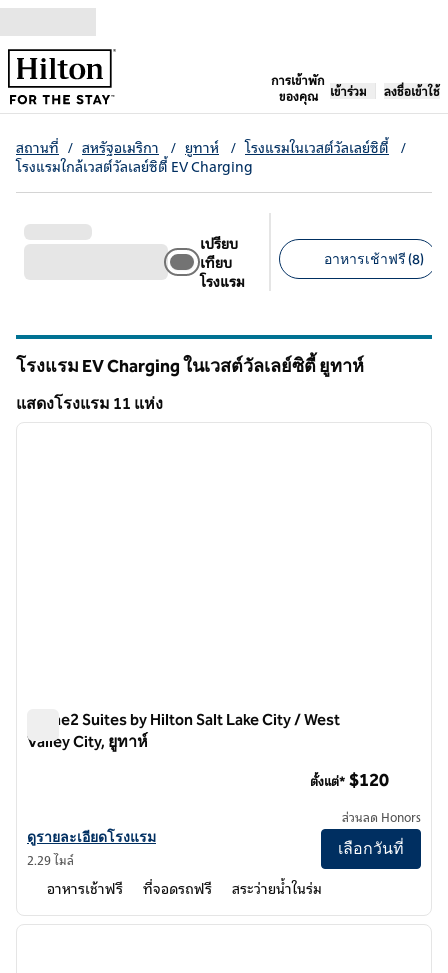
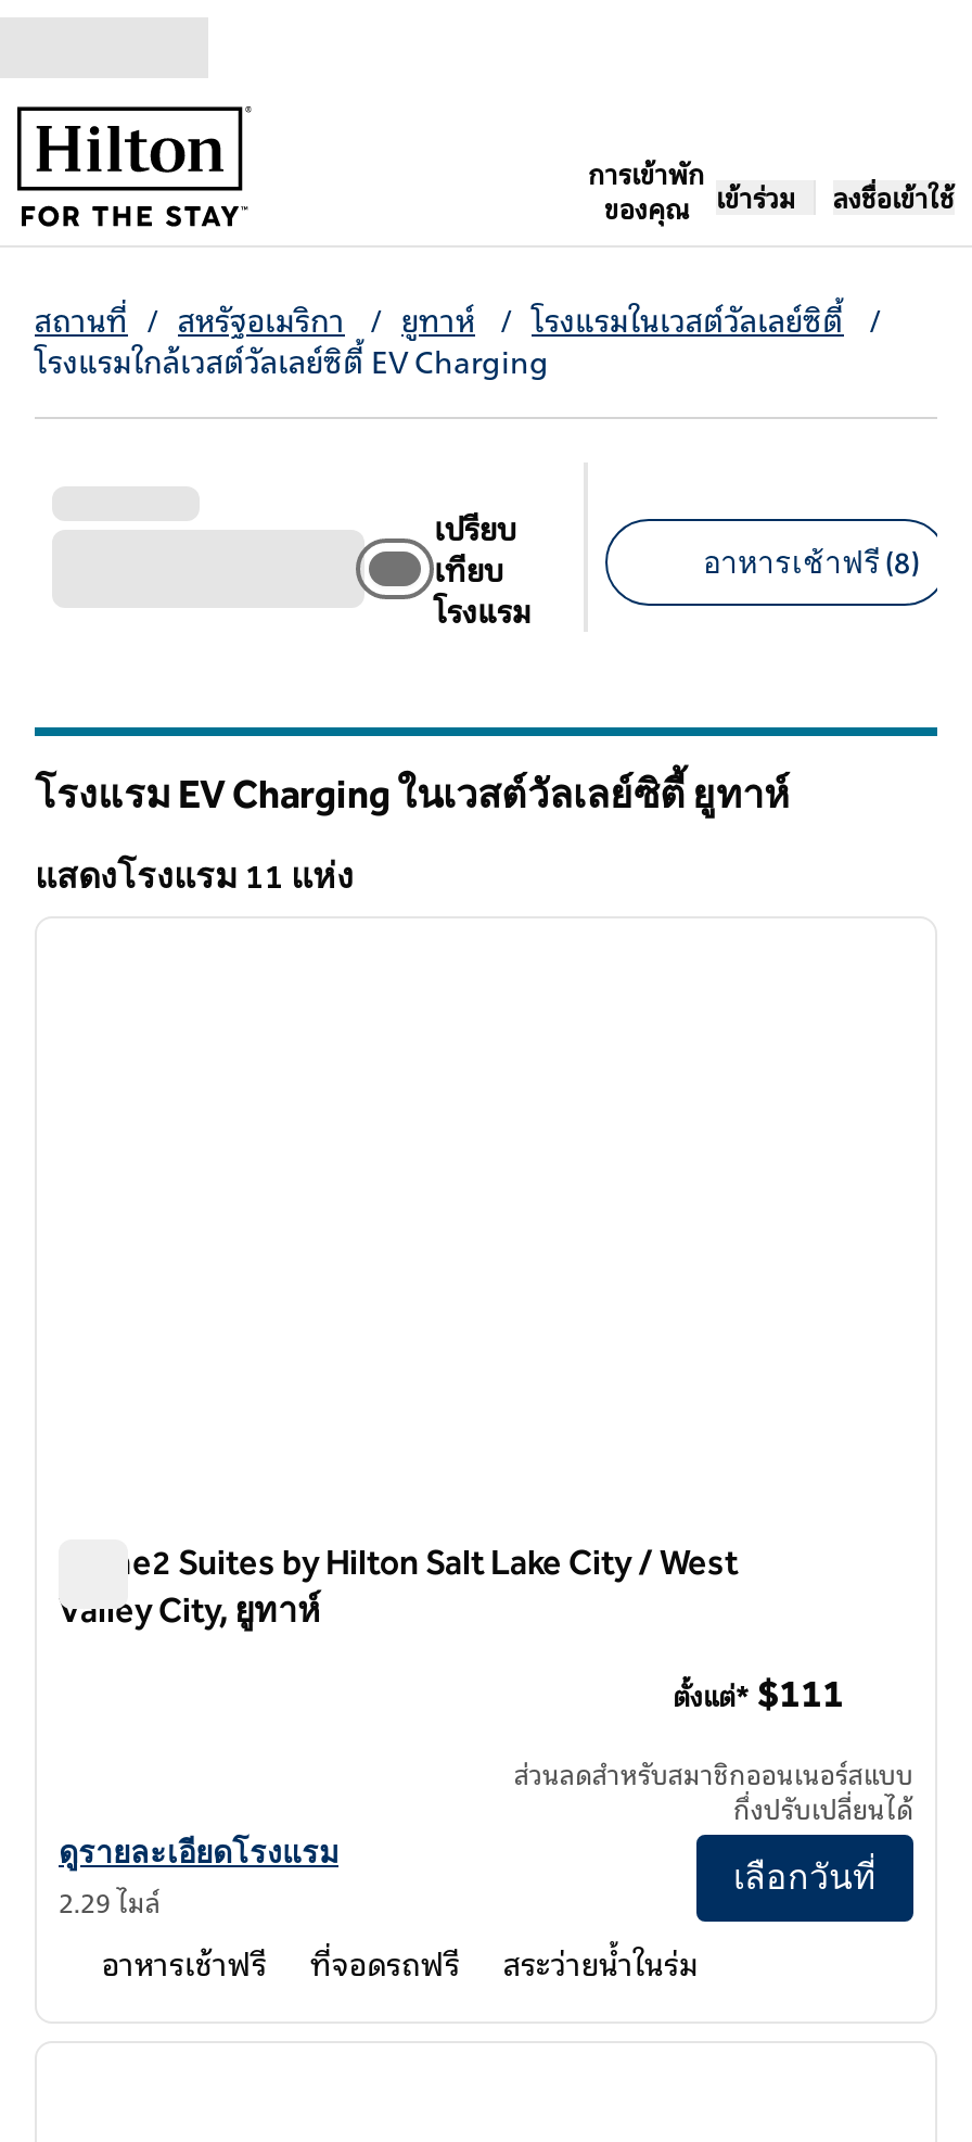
[310,769,389,791] ตั้งแต่* $120 -> [673,1671,844,1719] ตั้งแต่* $111
[342,808,421,825] ส่วนลด Honors -> [514,1754,913,1826] ส่วนลดสําหรับสมาชิกออนเนอร์สแบบ | กึ่งปรับเปลี่ยนได้

